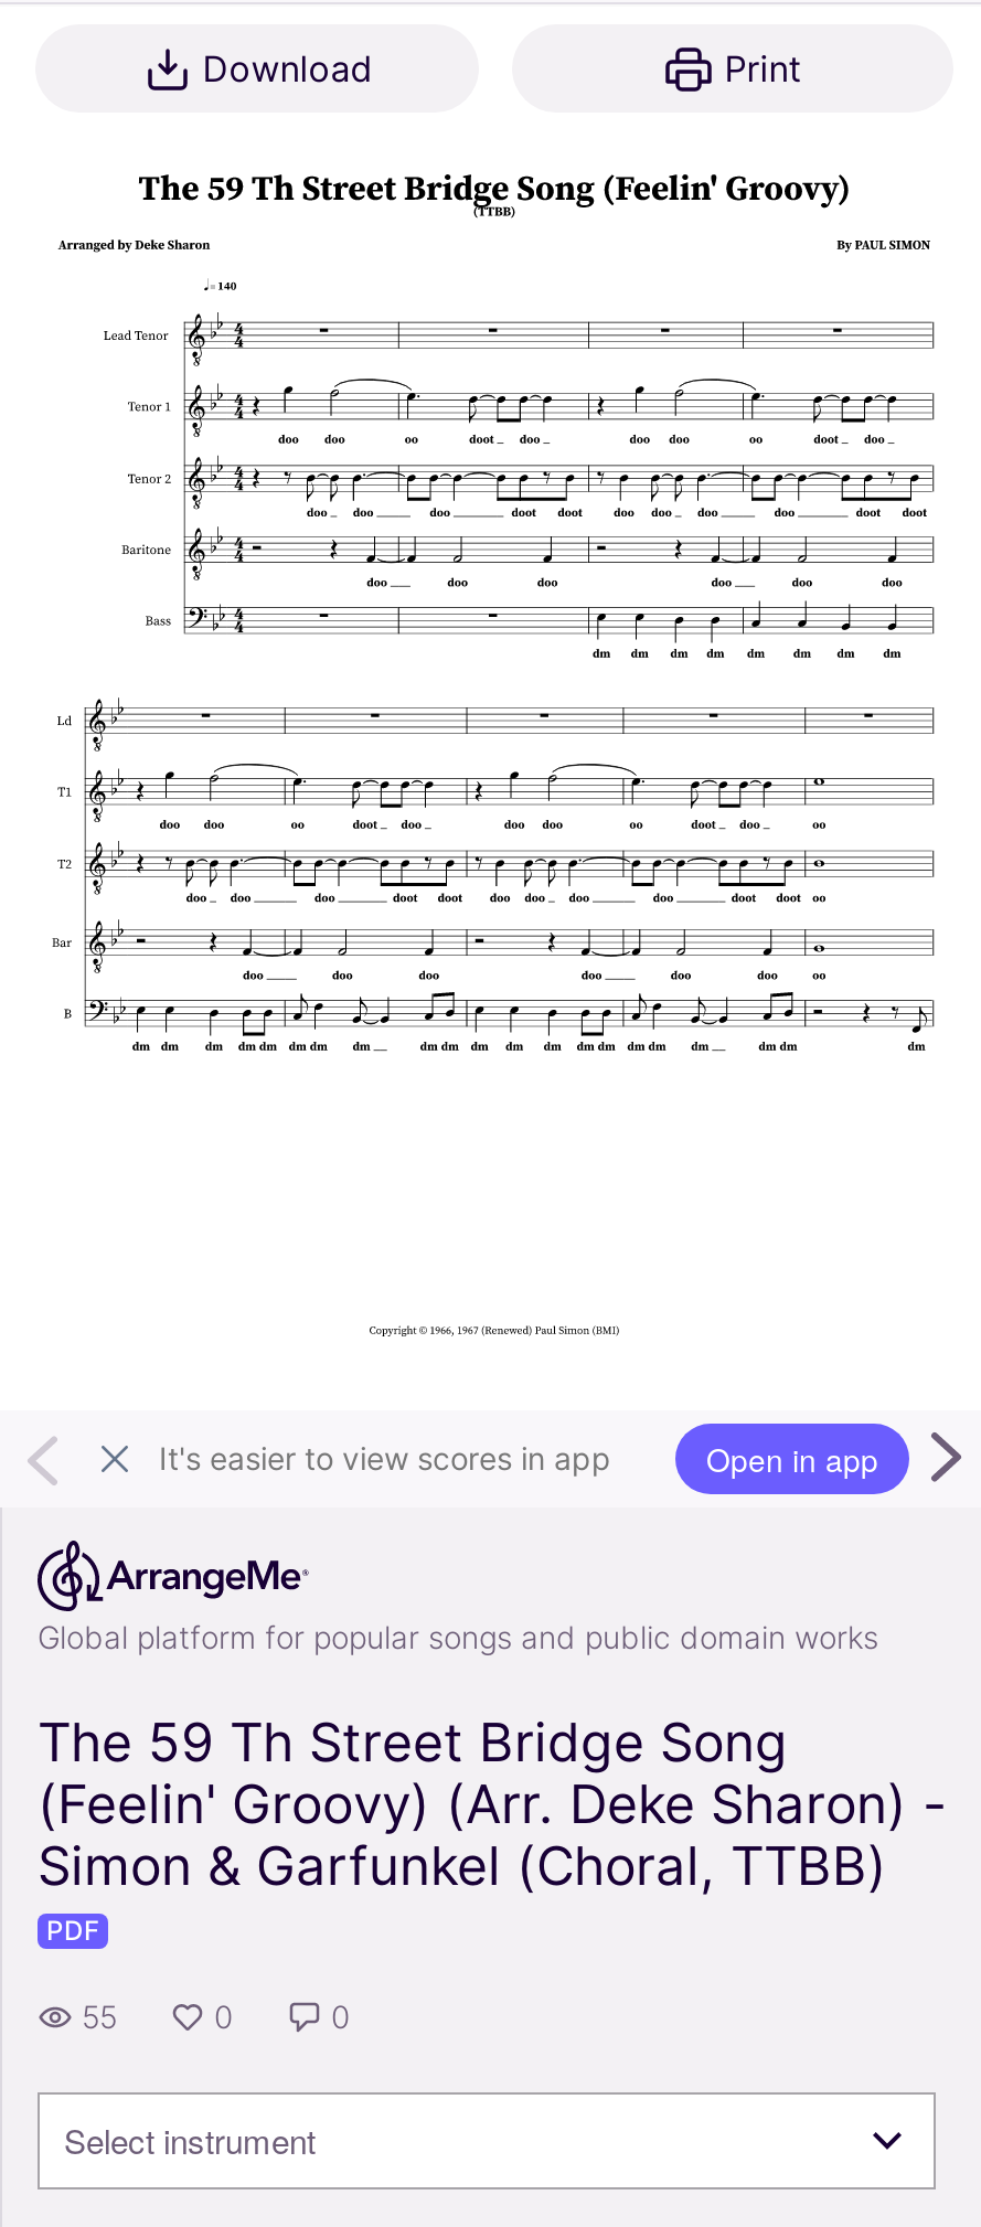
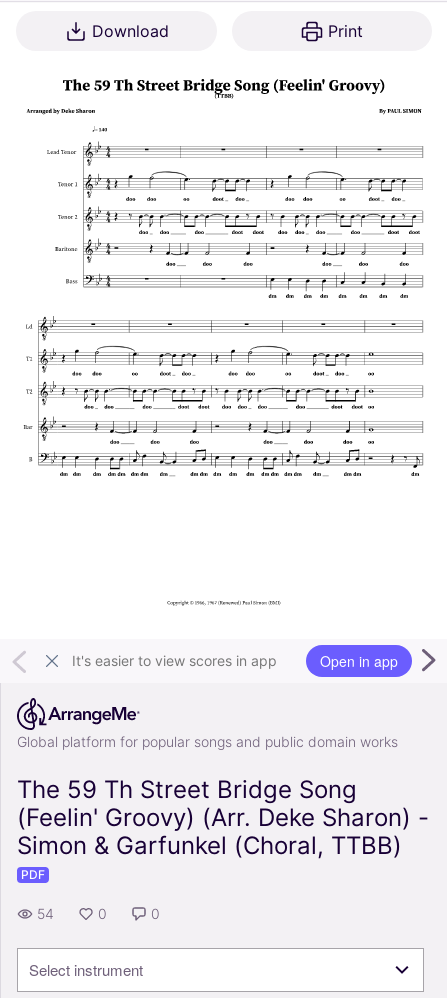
[82,1998,117,2036] 55 -> [37,905,54,922] 54

